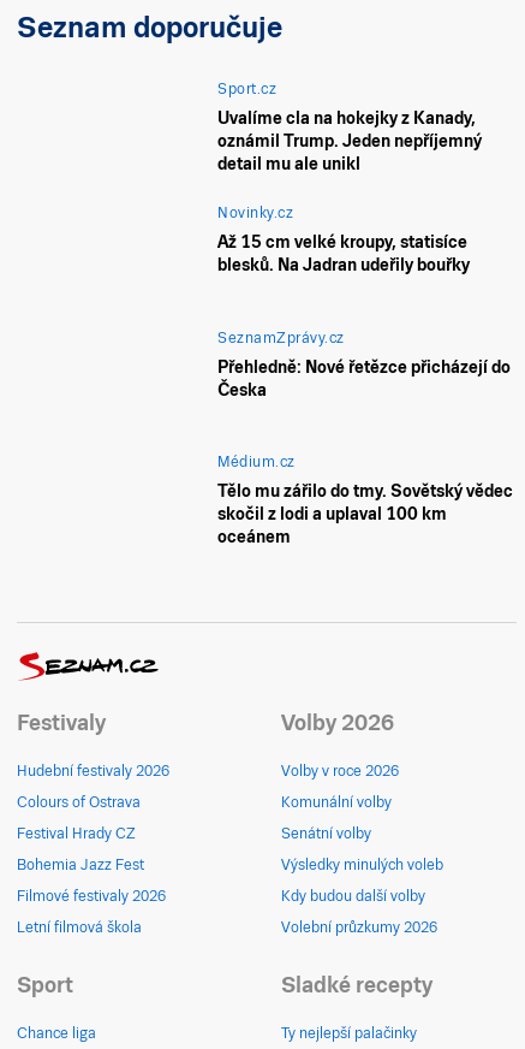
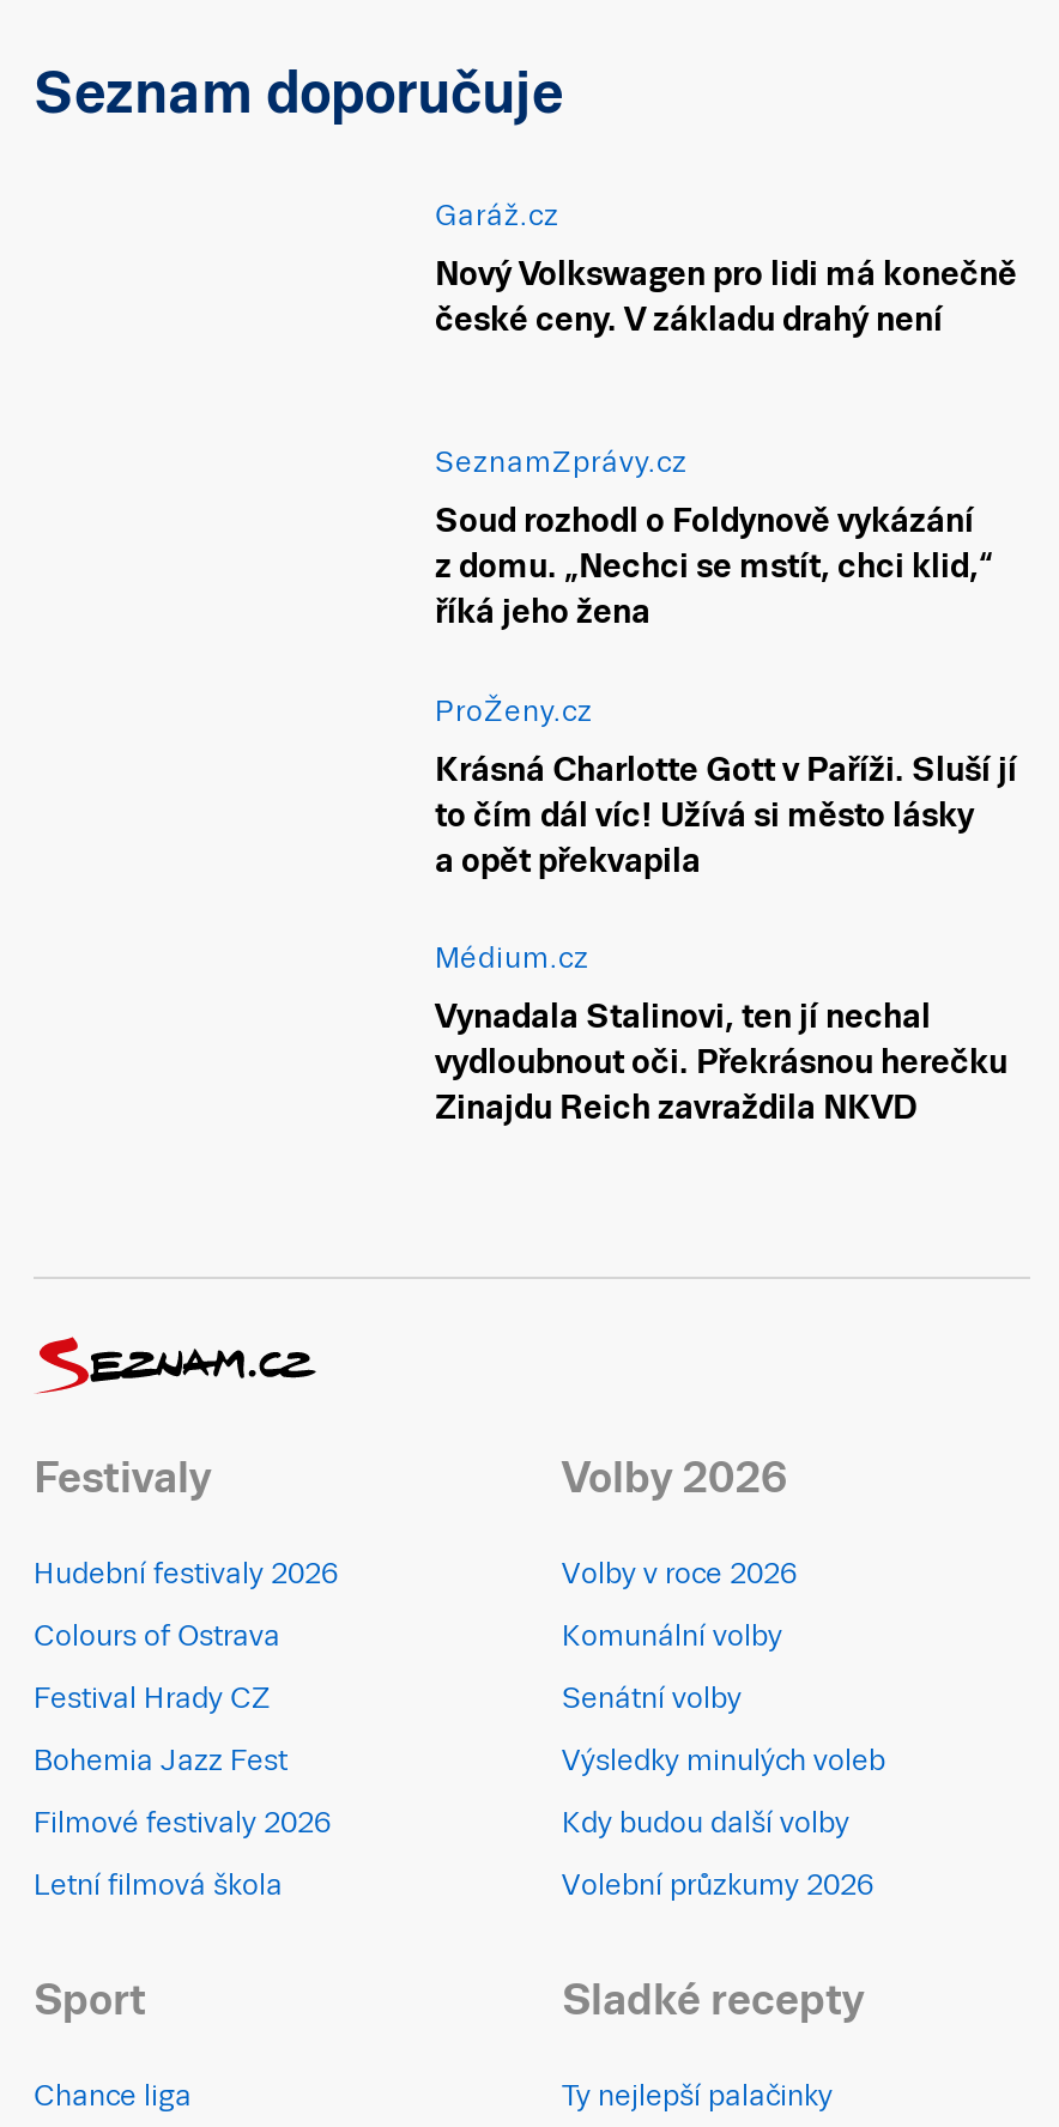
[218,81,482,275] Sport.cz | Uvalíme cla na hokejky z Kanady, | oznámil Trump. Jeden nepříjemný | detail mu ale unikl | Novinky.cz | Až 15 cm velké kroupy, statisíce | blesků. Na Jadran udeřily bouřky -> [435,199,1017,338] Garáž.cz | Nový Volkswagen pro lidi má konečně | české ceny. V základu drahý není
moved [218,329,345,346] -> [435,446,688,480]: SeznamZprávy.cz
[218,357,511,399] Přehledně: Nové řetězce přicházejí do | Česka -> [435,502,1017,879] Soud rozhodl o Foldynově vykázání | z domu. „Nechci se mstít, chci klid,“ | říká jeho žena | ProŽeny.cz | Krásná Charlotte Gott v Paříži. Sluší jí | to čím dál víc! Užívá si město lásky | a opět překvapila
[218,482,514,547] Tělo mu zářilo do tmy. Sovětský vědec | skočil z lodi a uplaval 100 km | oceánem -> [435,997,1007,1126] Vynadala Stalinovi, ten jí nechal | vydloubnout oči. Překrásnou herečku | Zinajdu Reich zavraždila NKVD

